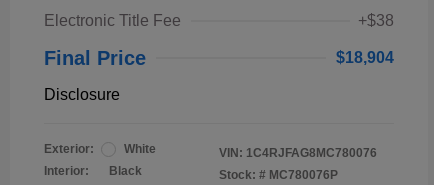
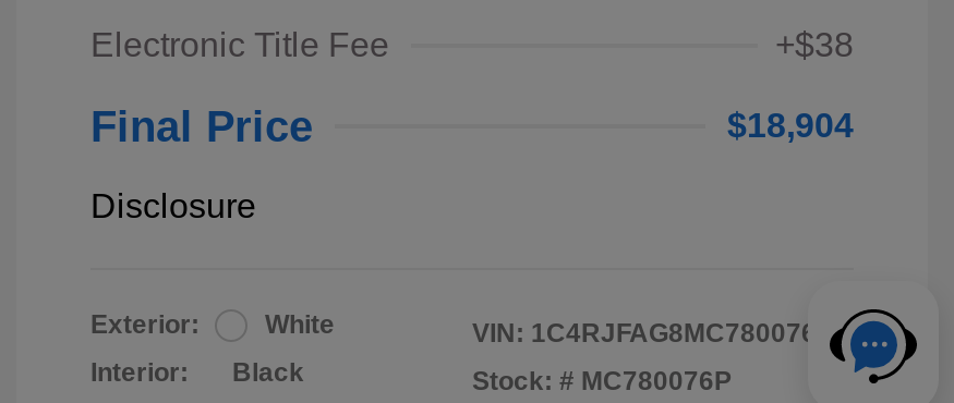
none -> [828,307,919,386] [image]

